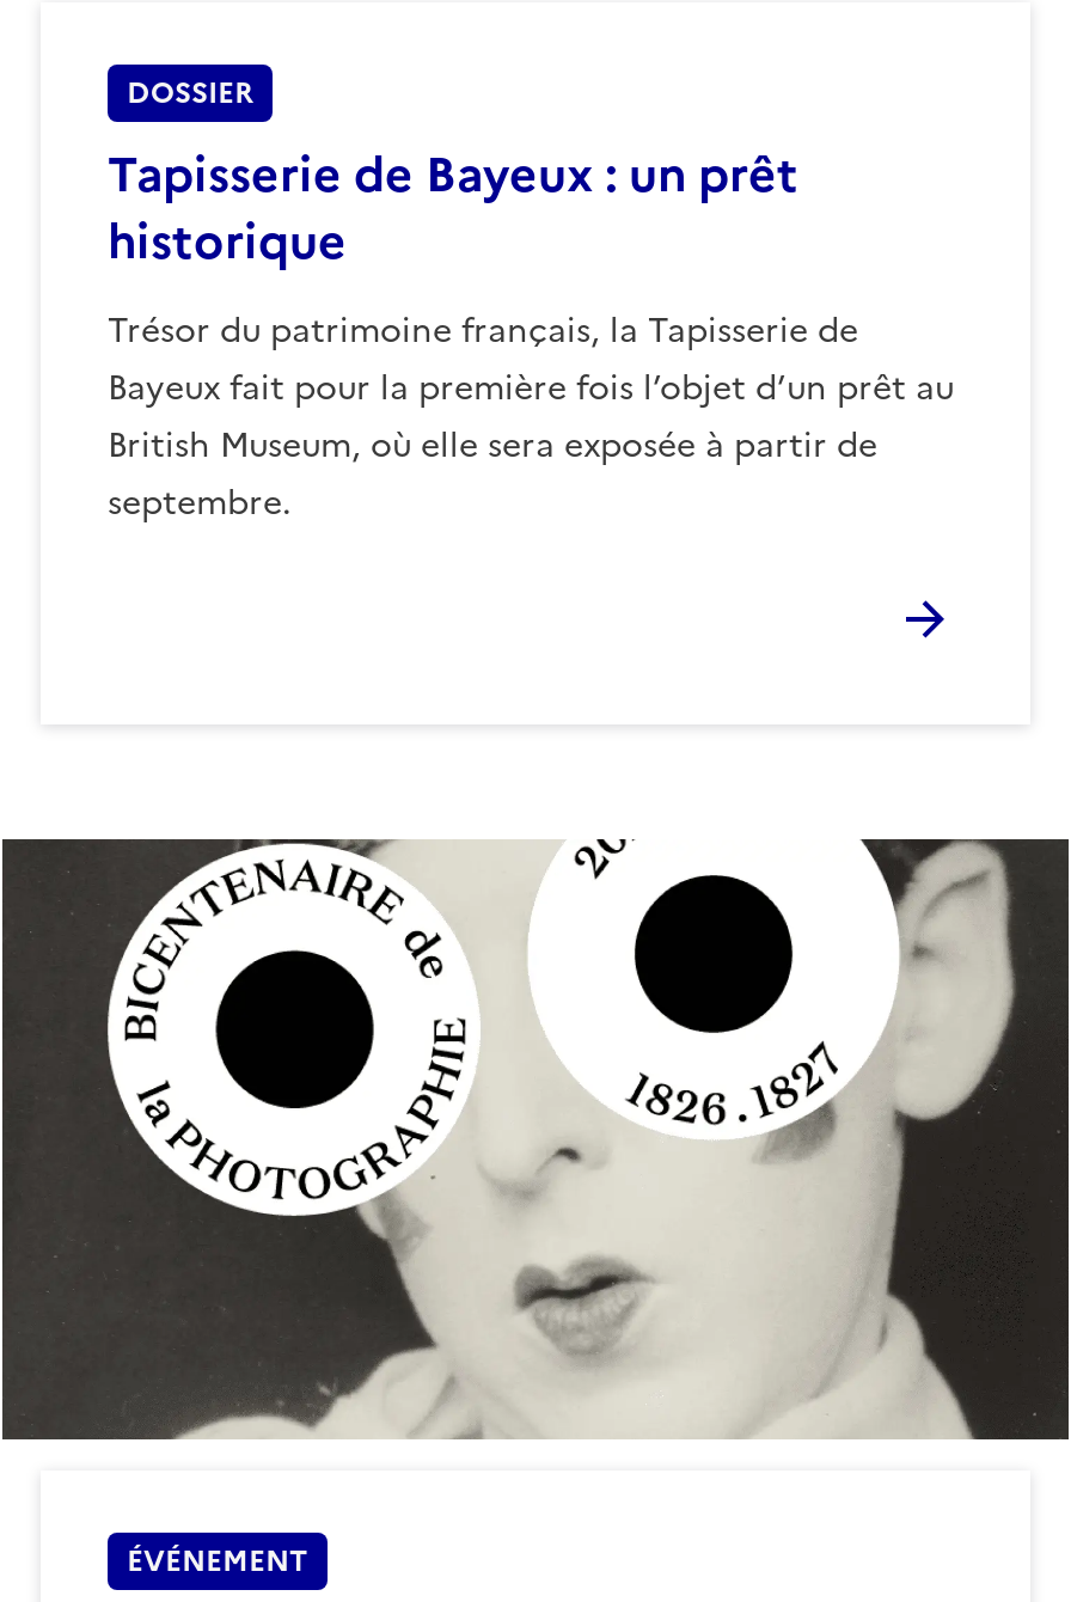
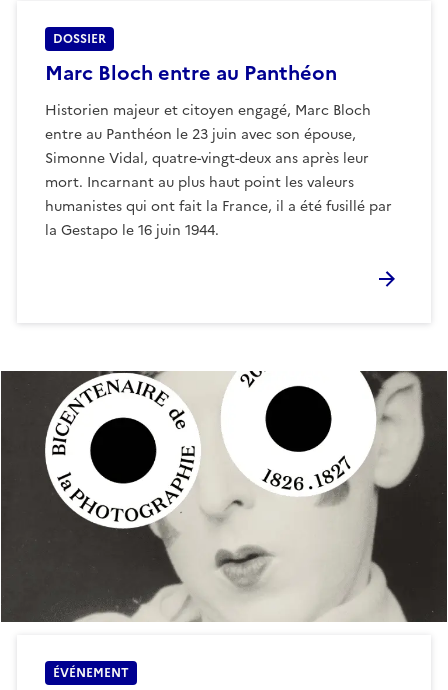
[108,139,954,529] Tapisserie de Bayeux : un prêt | historique | Trésor du patrimoine français, la Tapisserie de | Bayeux fait pour la première fois l’objet d’un prêt au | British Museum, où elle sera exposée à partir de | septembre. -> [45,58,392,241] Marc Bloch entre au Panthéon | Historien majeur et citoyen engagé, Marc Bloch | entre au Panthéon le 23 juin avec son épouse, | Simonne Vidal, quatre-vingt-deux ans après leur | mort. Incarnant au plus haut point les valeurs | humanistes qui ont fait la France, il a été fusillé par | la Gestapo le 16 juin 1944.

